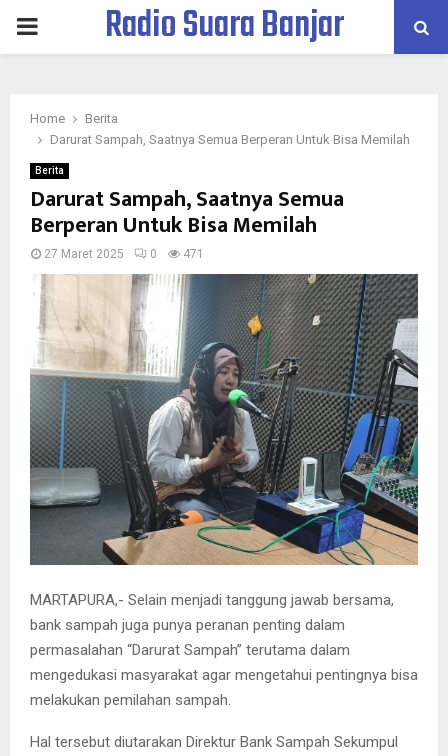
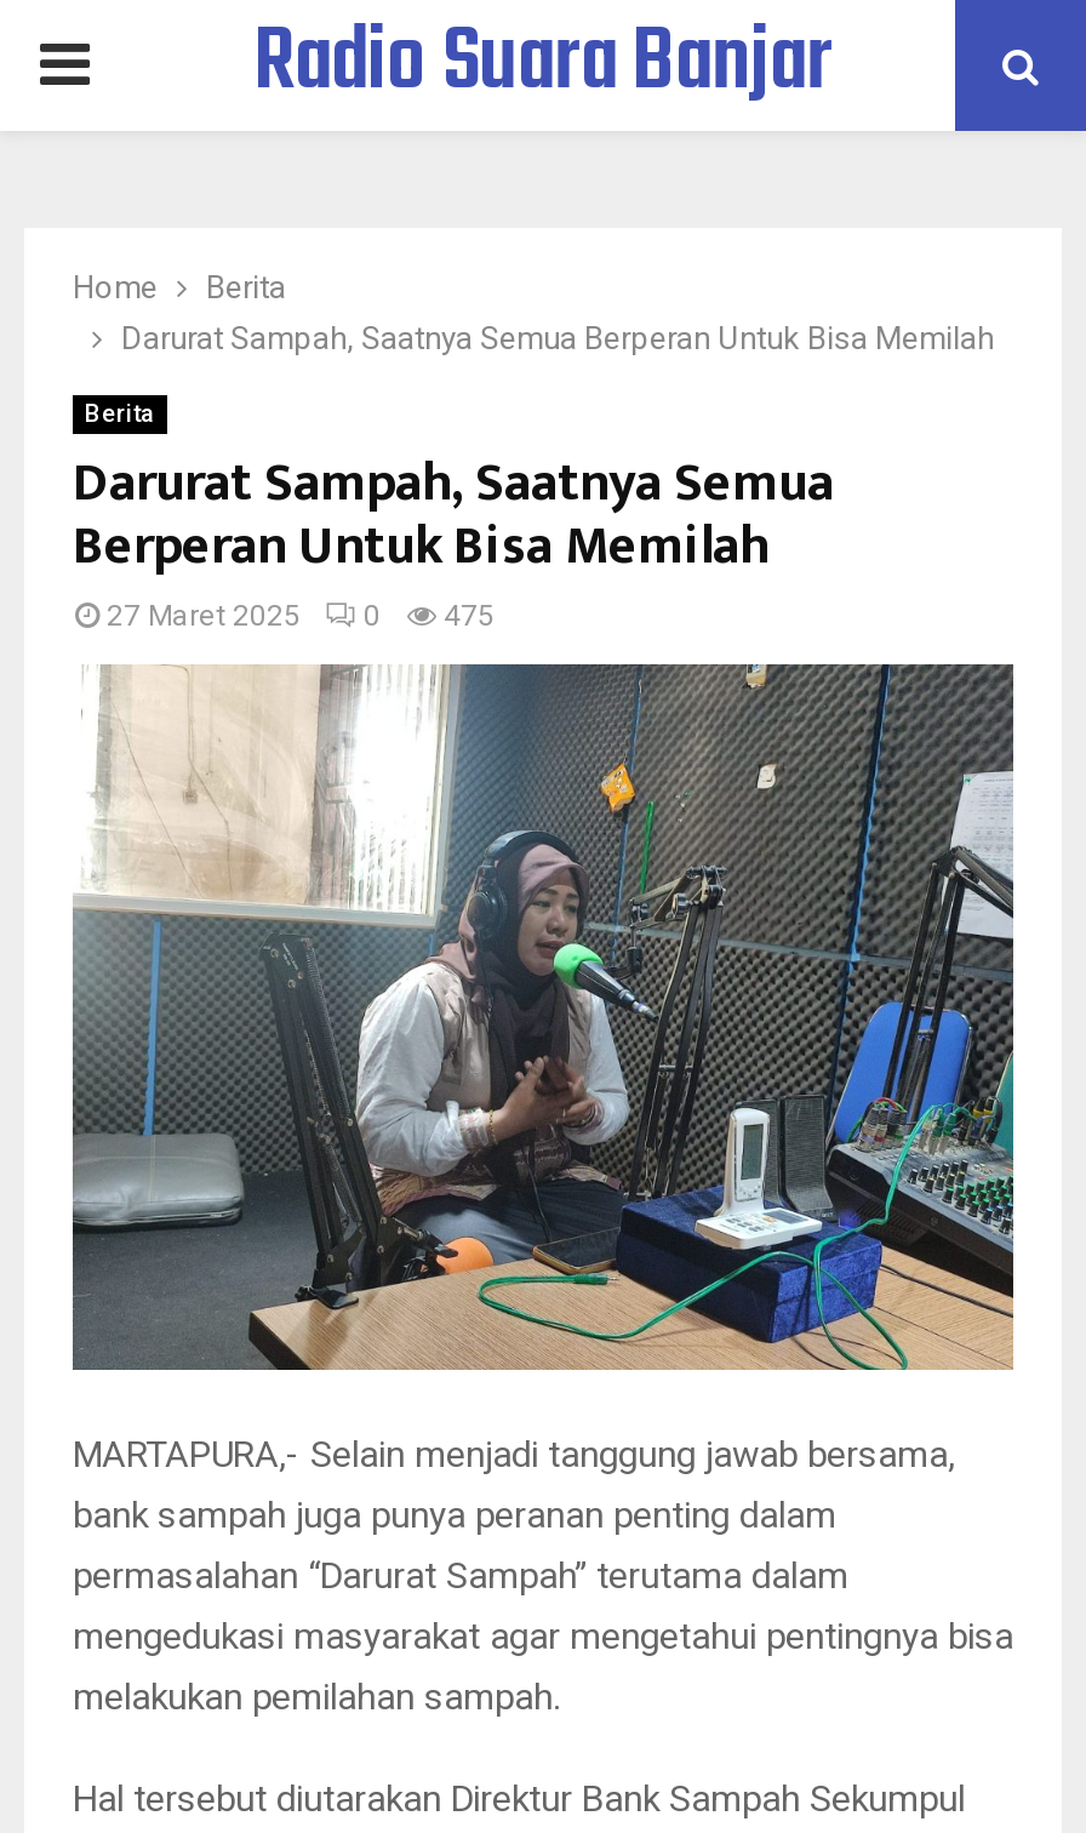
[44,247,204,261] 27 Maret 2025 0 471 -> [107,599,495,633] 27 Maret 2025 0 475

